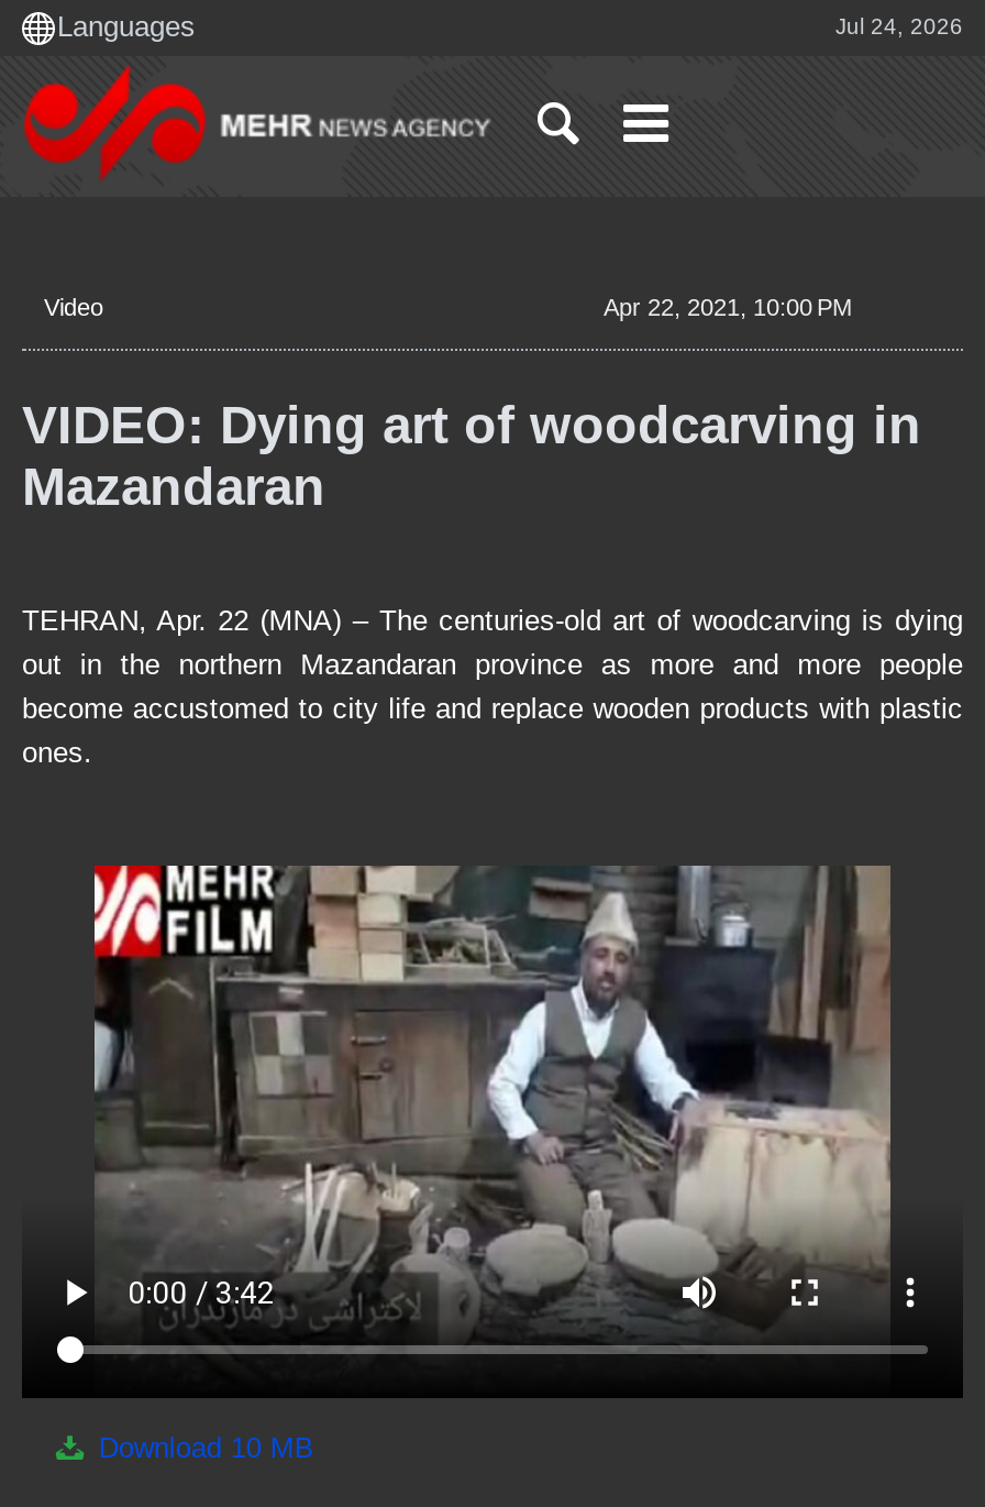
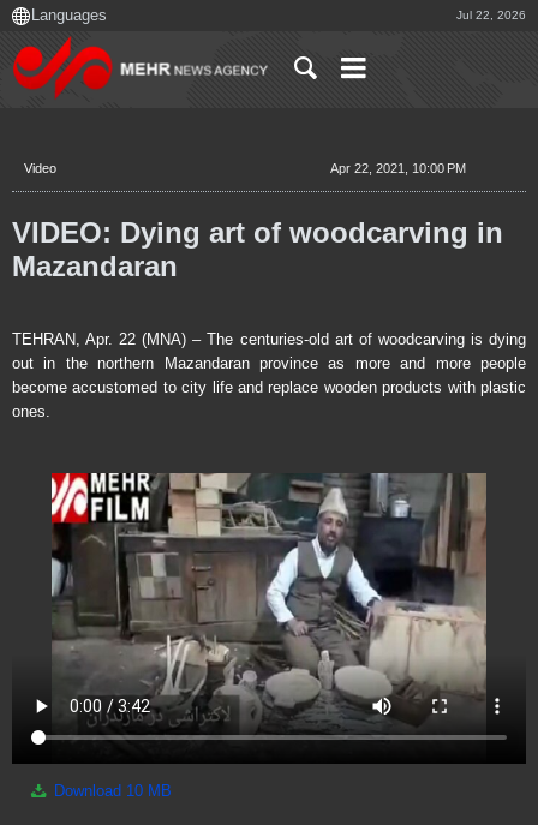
[835,14,963,38] Jul 24, 2026 -> [456,8,526,22] Jul 22, 2026

